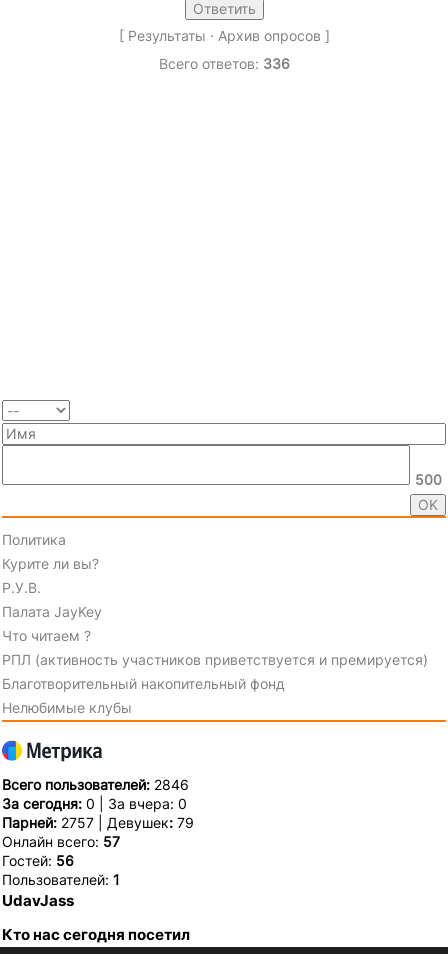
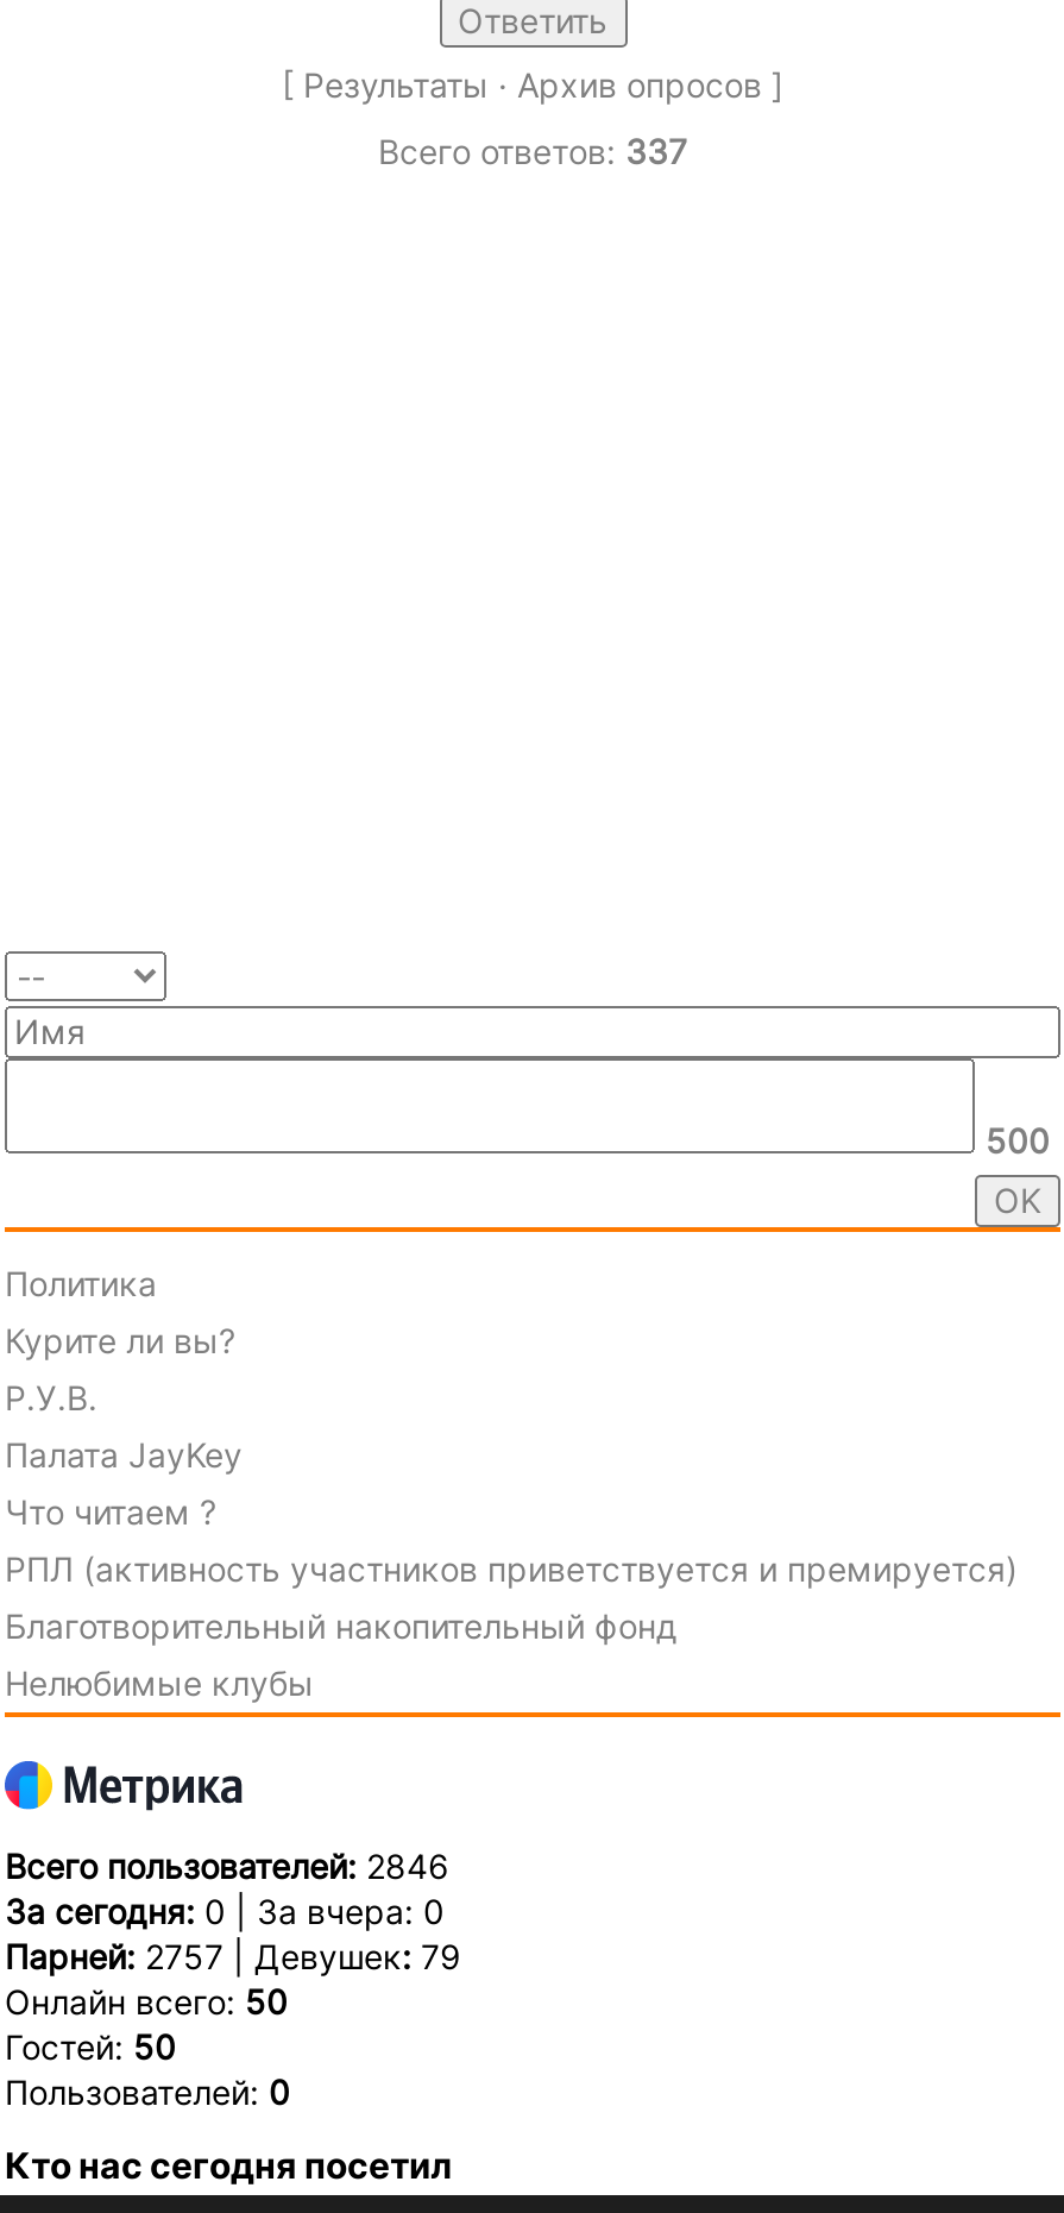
[158,55,289,72] Всего ответов: 336 -> [378,131,687,172] Всего ответов: 337
[2,833,120,910] Онлайн всего: 57 | Гостей: 56 | Пользователей: 1 | UdavJass -> [5,1981,290,2112] Онлайн всего: 50 | Гостей: 50 | Пользователей: 0

